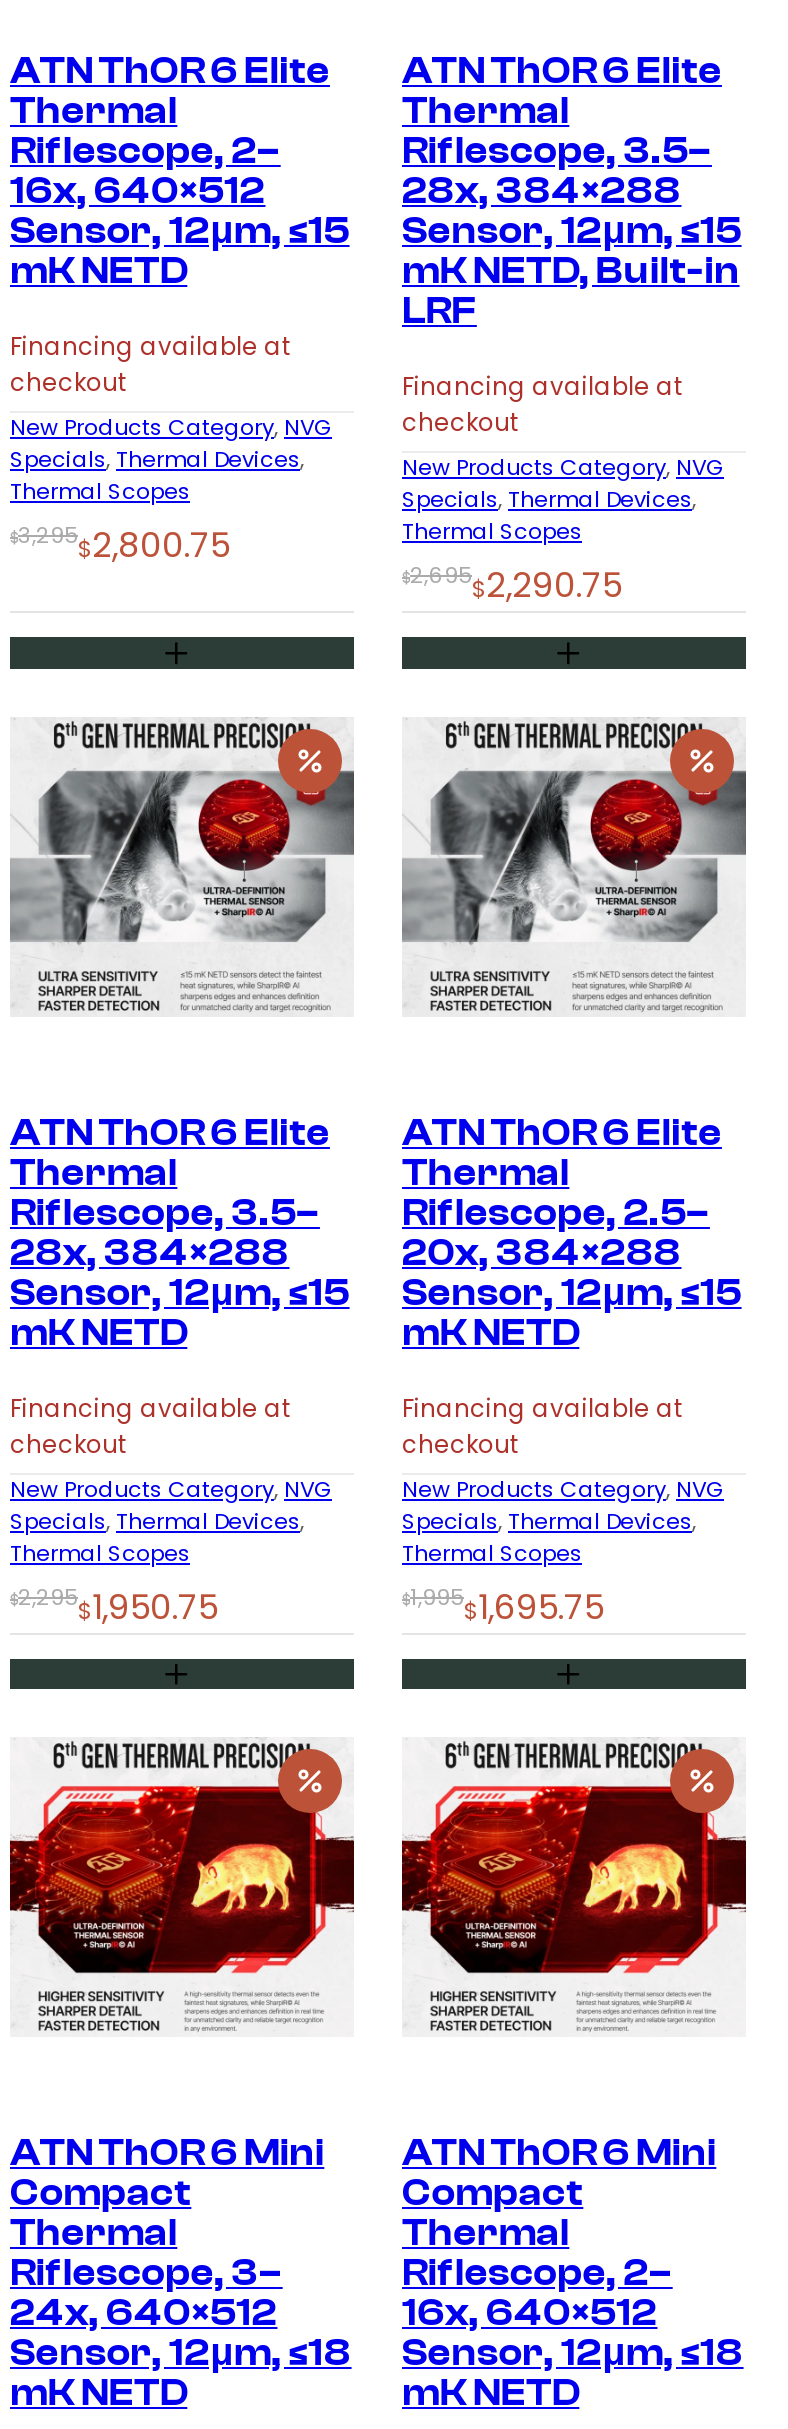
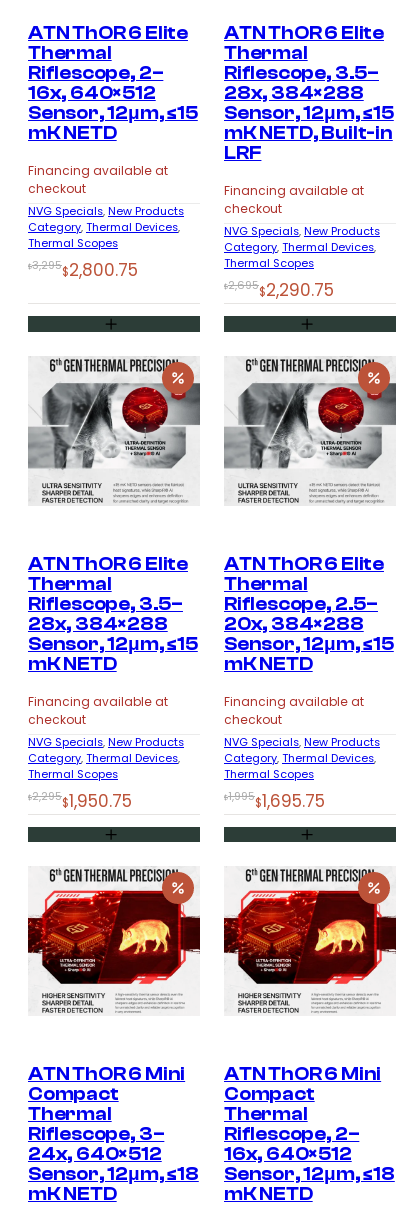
[10,413,332,475] New Products Category, NVG | Specials, Thermal Devices , -> [28,204,184,235] NVG Specials, New Products | Category, Thermal Devices ,
[402,453,724,515] New Products Category, NVG | Specials, Thermal Devices , -> [224,224,380,255] NVG Specials, New Products | Category, Thermal Devices ,
[10,1474,332,1536] New Products Category, NVG | Specials, Thermal Devices , -> [28,735,184,766] NVG Specials, New Products | Category, Thermal Devices ,
[402,1474,724,1536] New Products Category, NVG | Specials, Thermal Devices , -> [224,735,380,766] NVG Specials, New Products | Category, Thermal Devices ,

